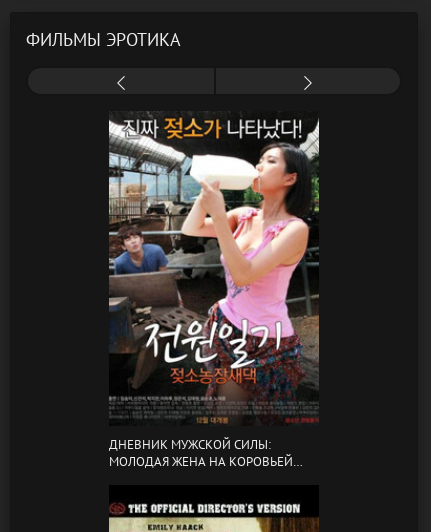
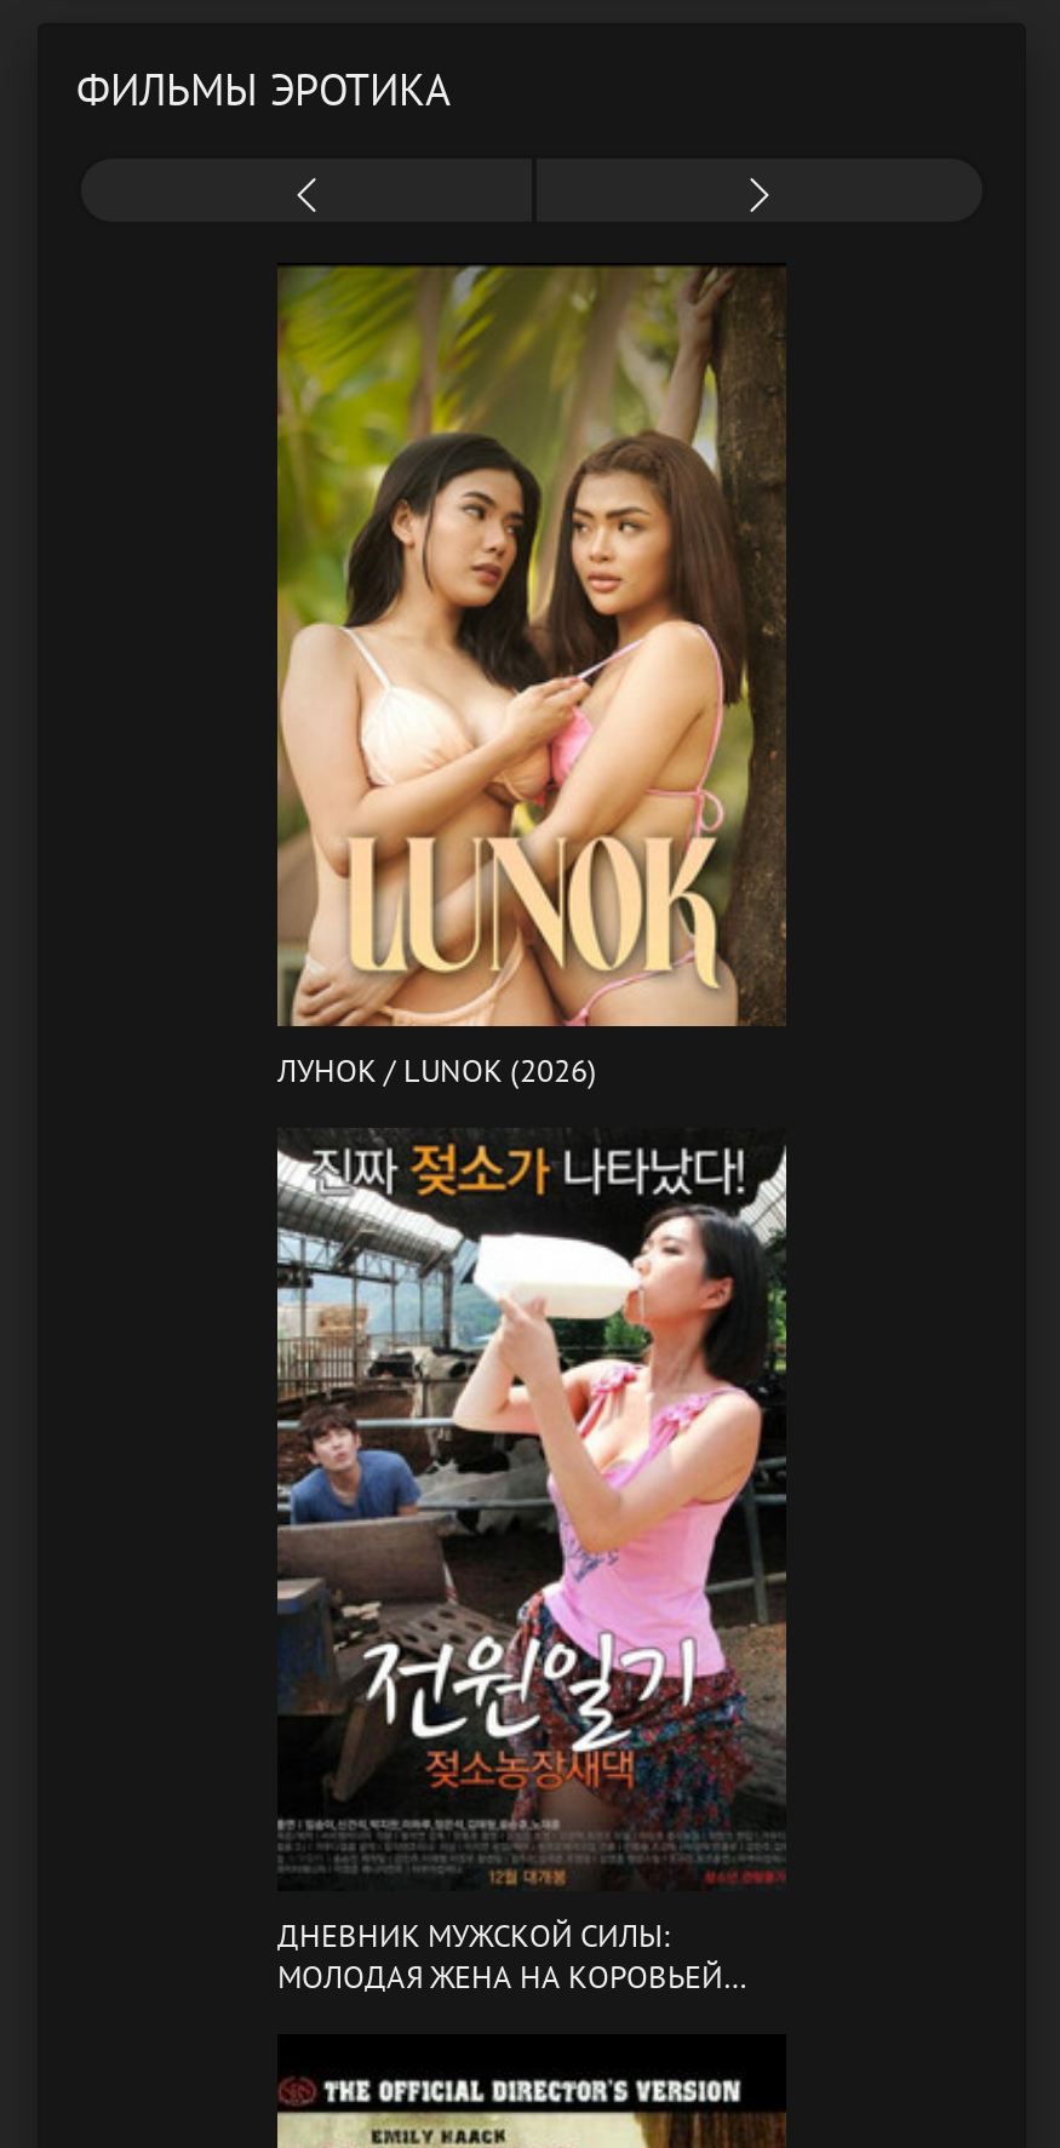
none -> [275,265,786,1092] [image] | ЛУНОК / LUNOK (2026)

